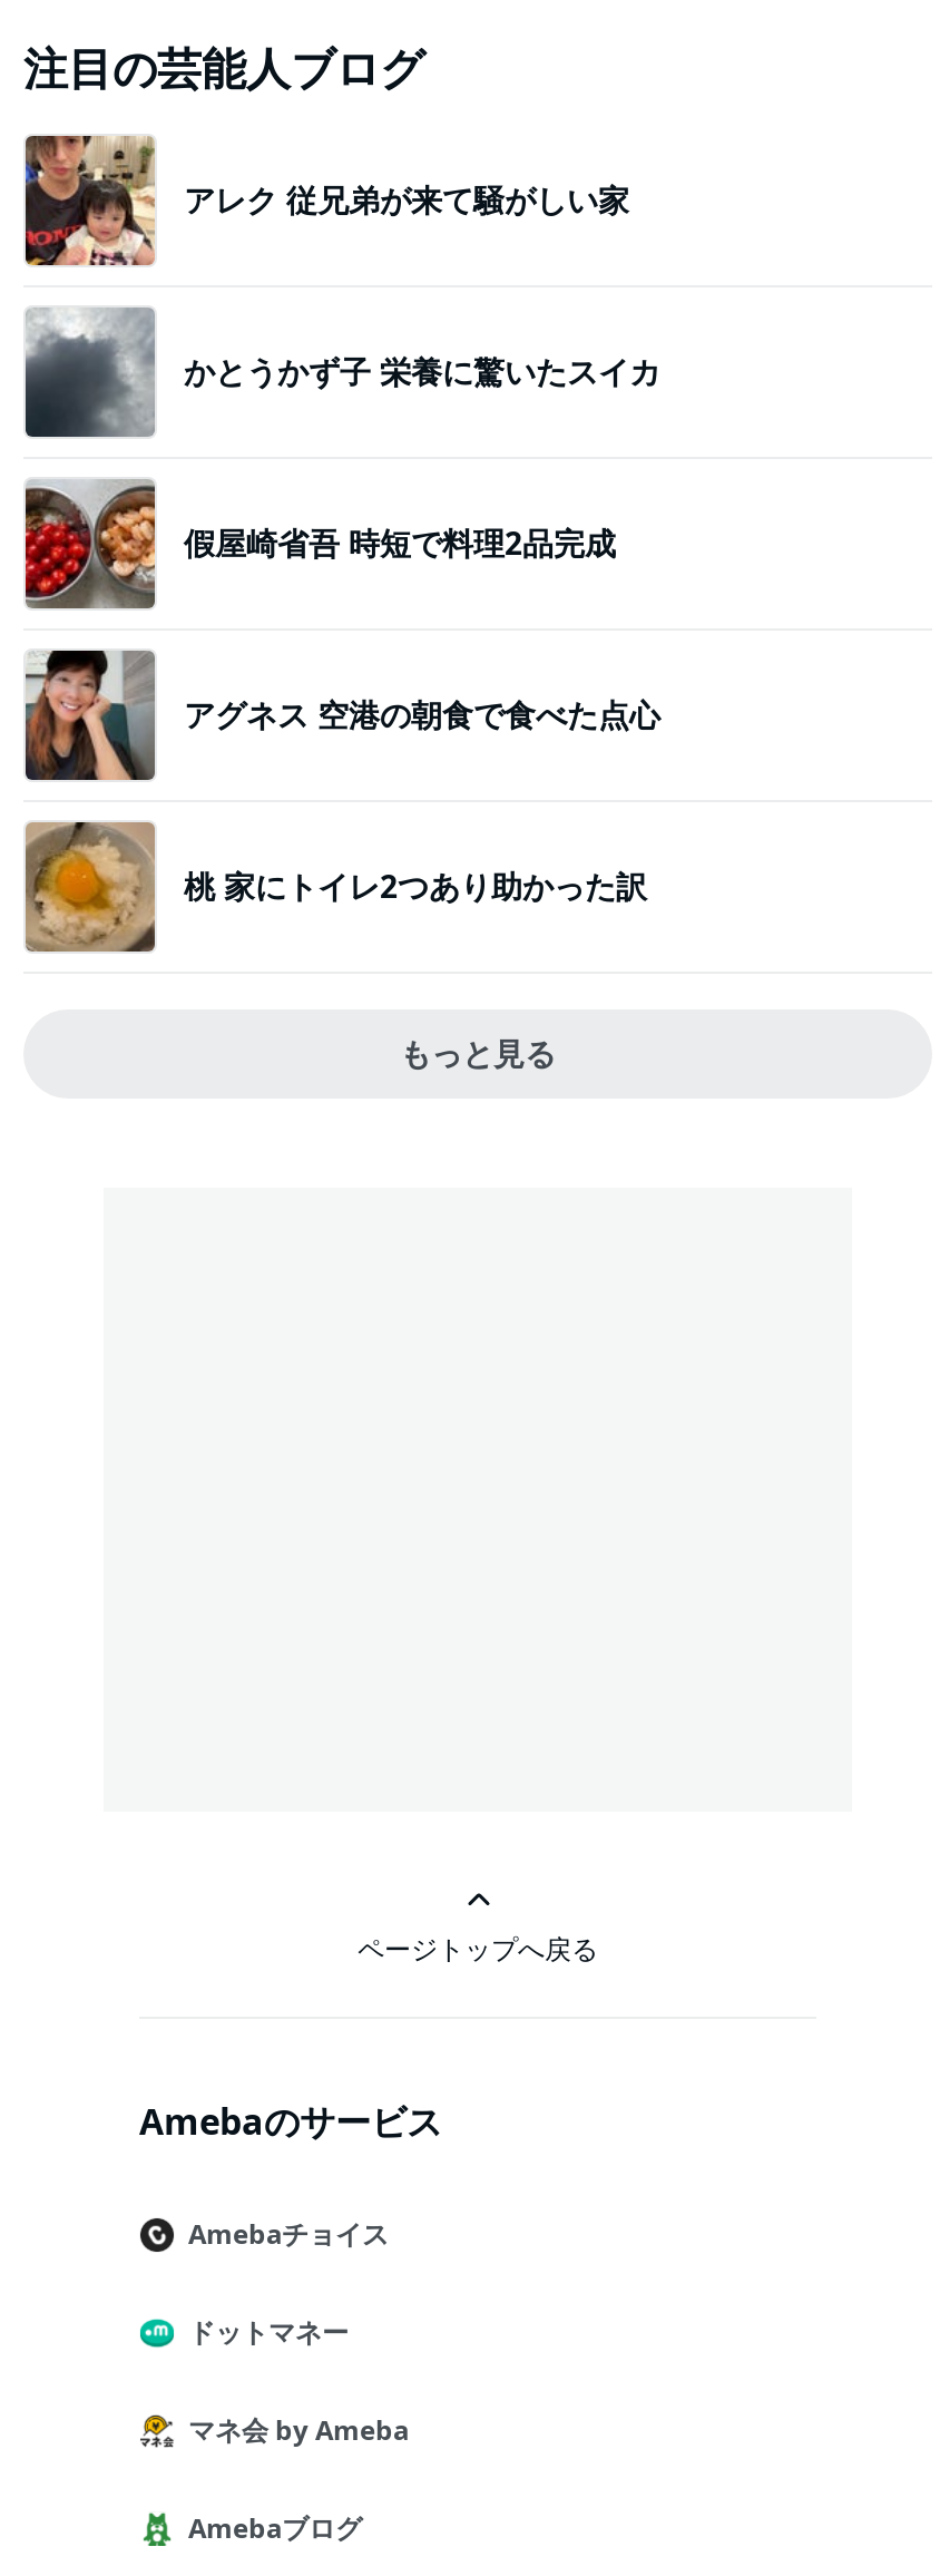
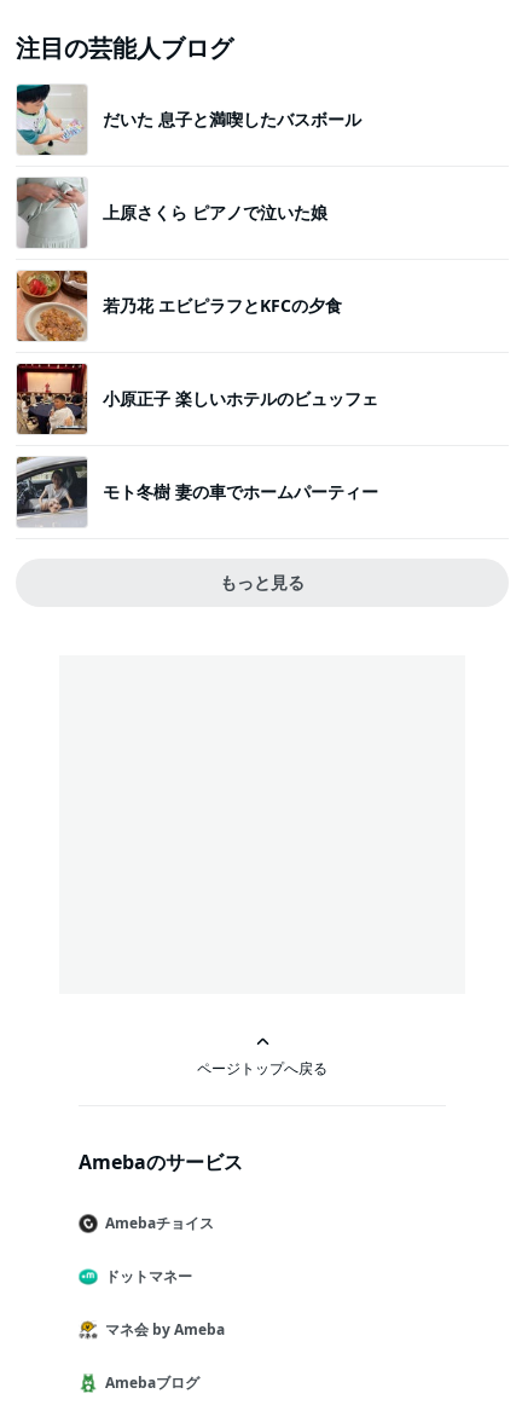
[23,134,629,267] [image] | アレク 従兄弟が来て騒がしい家 -> [16,83,361,156] [image] | だいた 息子と満喫したバスボール
[23,308,660,437] [image] | かとうかず子 栄養に驚いたスイカ -> [16,178,327,249] [image] | 上原さくら ピアノで泣いた娘
[23,479,616,611] [image] | 假屋崎省吾 時短で料理2品完成 -> [16,270,342,342] [image] | 若乃花 エビピラフとKFCの夕食
[23,648,660,782] [image] | アグネス 空港の朝食で食べた点心 -> [16,363,378,435] [image] | 小原正子 楽しいホテルのビュッフェ
[23,820,647,954] [image] | 桃 家にトイレ2つあり助かった訳 -> [16,457,378,527] [image] | モト冬樹 妻の車でホームパーティー

